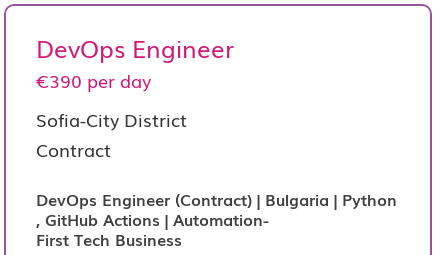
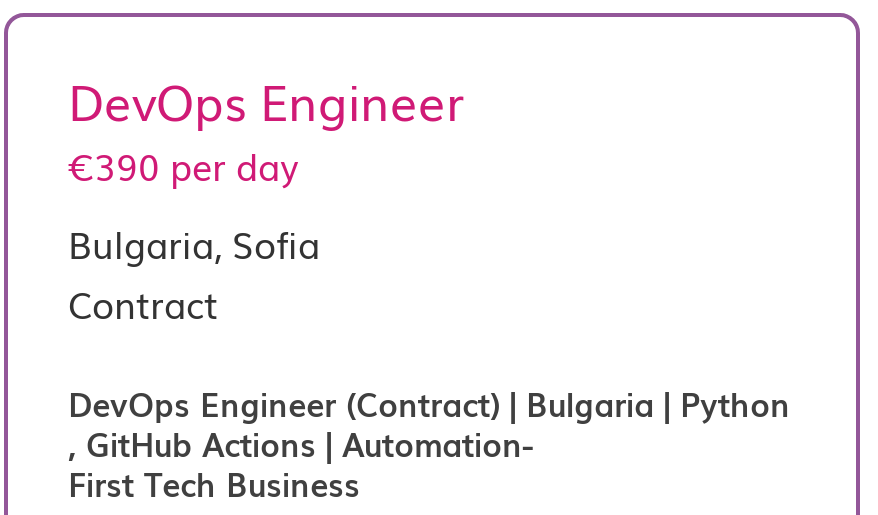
[36,106,187,132] Sofia-City District -> [68,217,320,269] Bulgaria, Sofia

